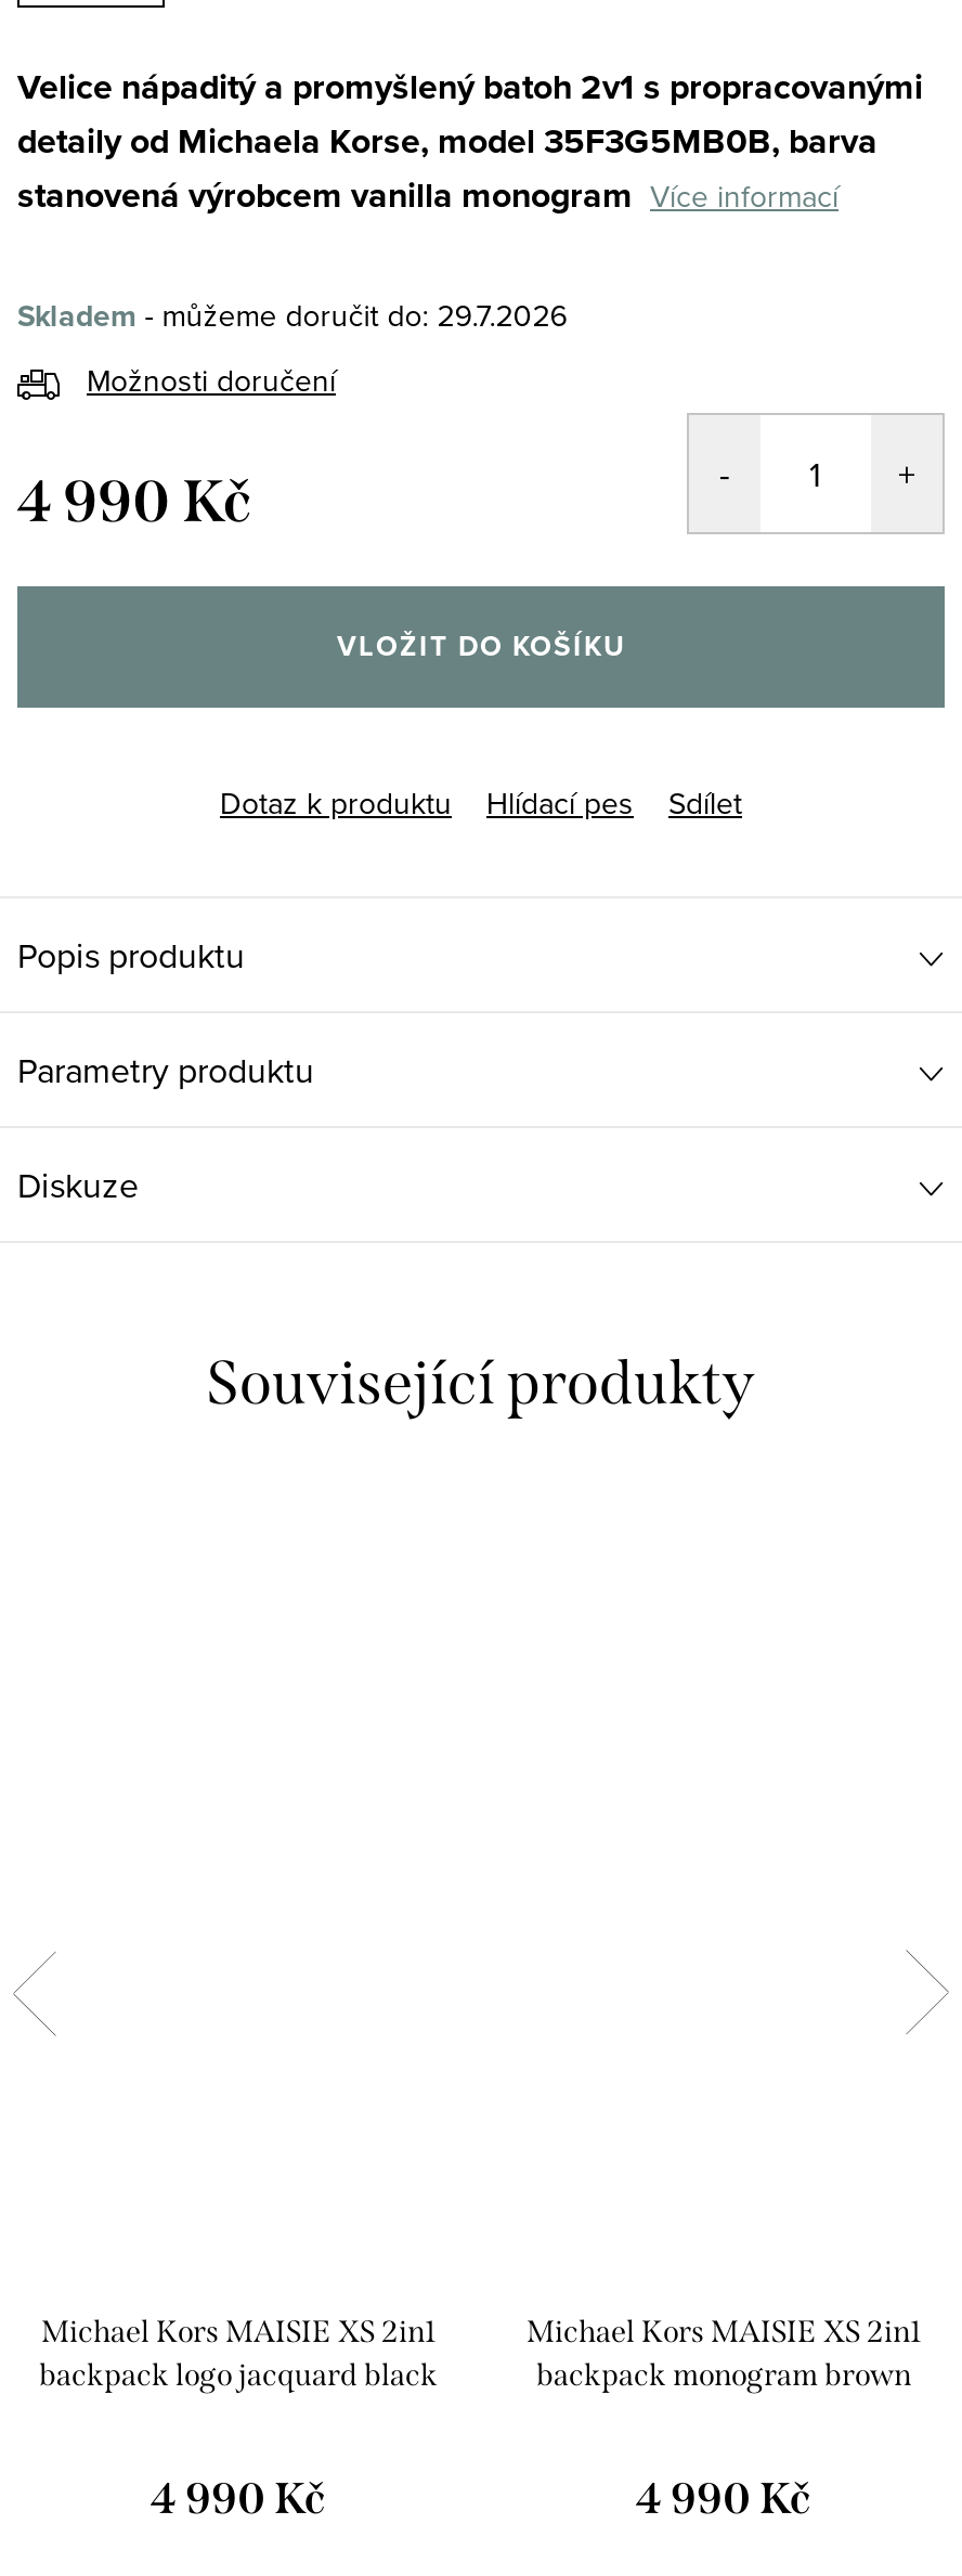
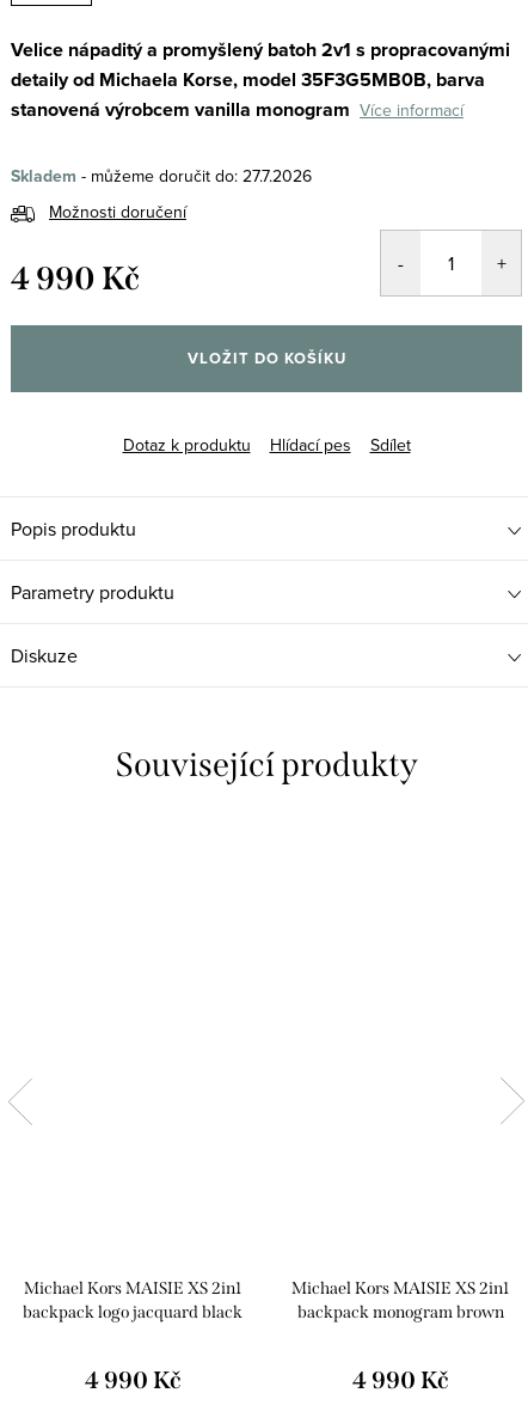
[437,294,567,337] 29.7.2026 -> [242,164,312,188] 27.7.2026

